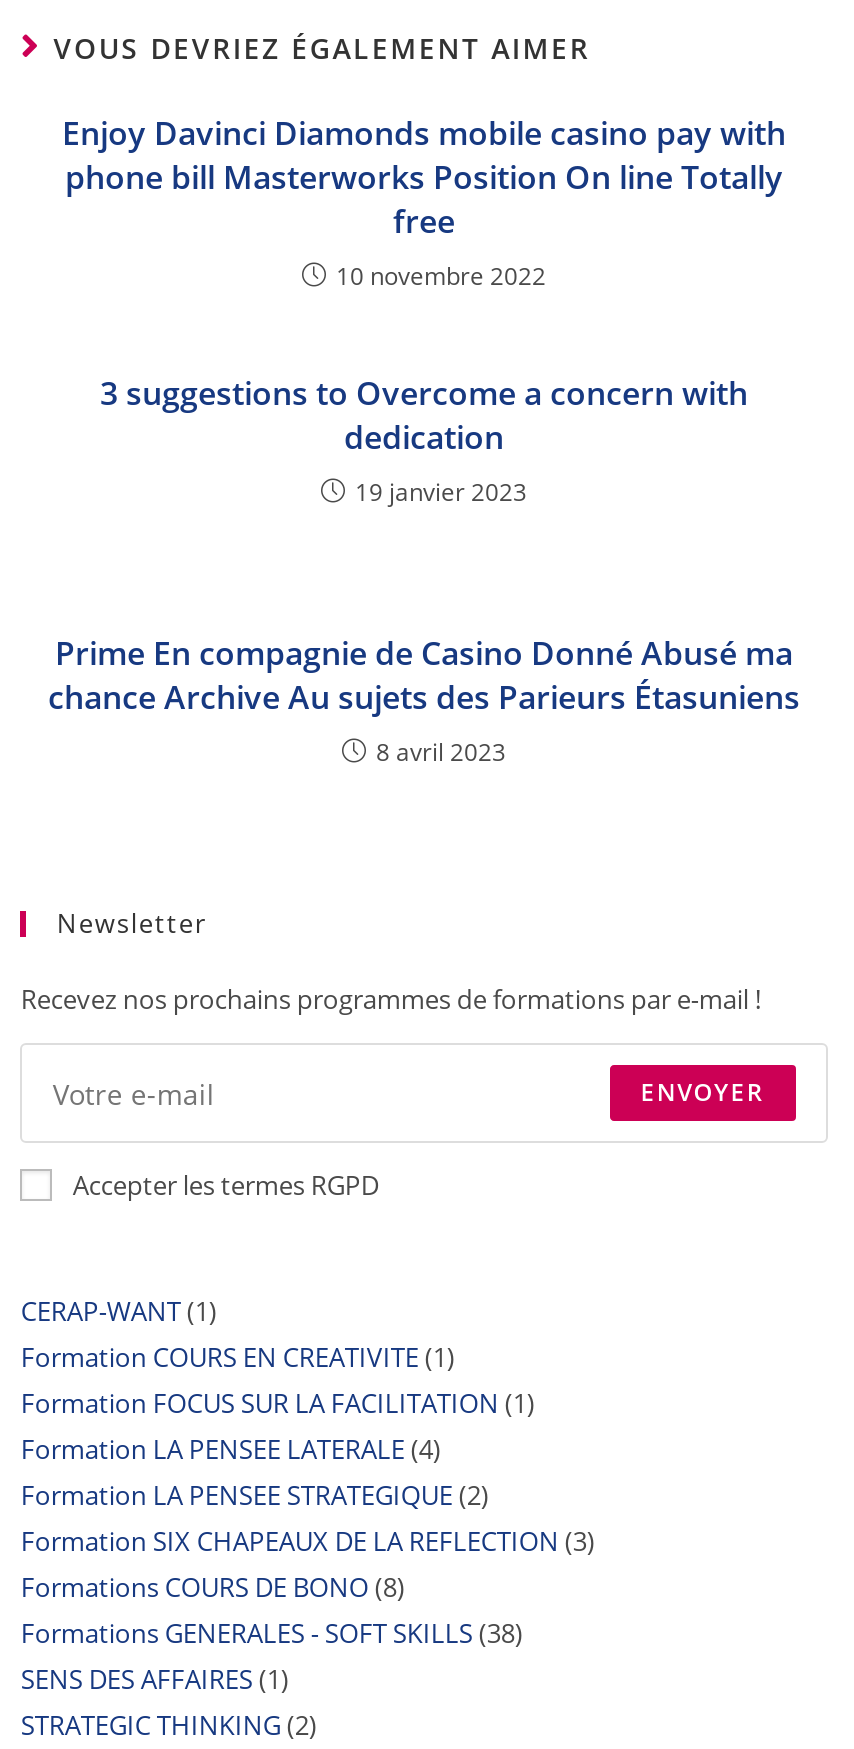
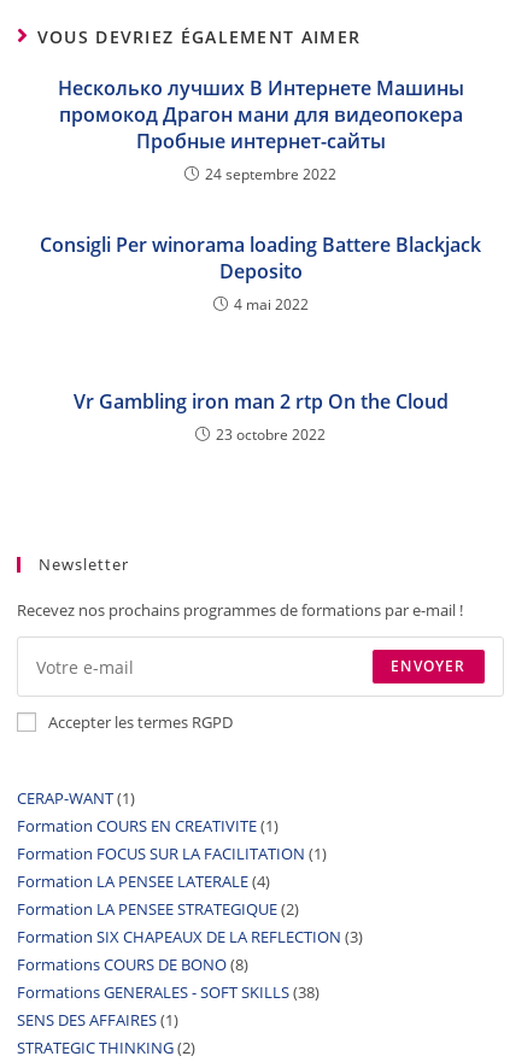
[62,111,786,293] Enjoy Davinci Diamonds mobile casino pay with | phone bill Masterworks Position On line Totally | free | 10 novembre 2022 -> [57,75,464,184] Несколько лучших В Интернете Машины | промокод Драгон мани для видеопокера | Пробные интернет-сайты | 24 septembre 2022
[100,371,748,509] 3 suggestions to Overcome a concern with | dedication | 19 janvier 2023 -> [40,231,481,315] Consigli Per winorama loading Battere Blackjack | Deposito | 4 mai 2022
[48,631,800,769] Prime En compagnie de Casino Donné Abusé ma | chance Archive Au sujets des Parieurs Étasuniens | 8 avril 2023 -> [73,388,448,445] Vr Gambling iron man 2 rtp On the Cloud | 23 octobre 2022

